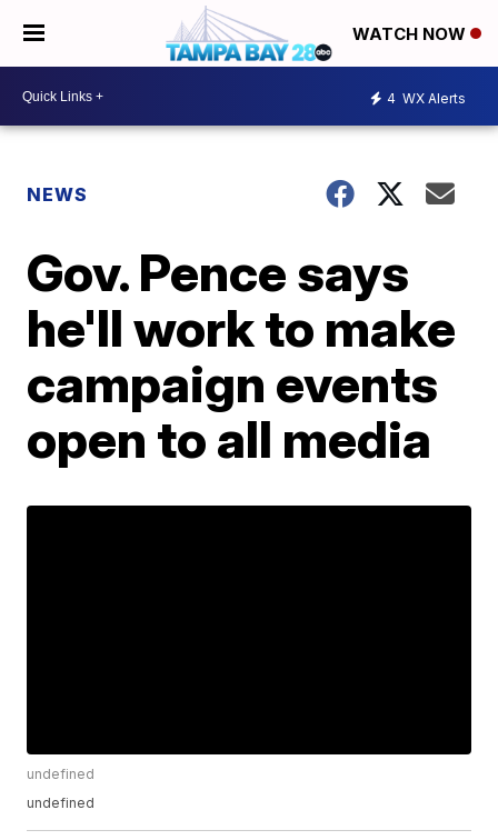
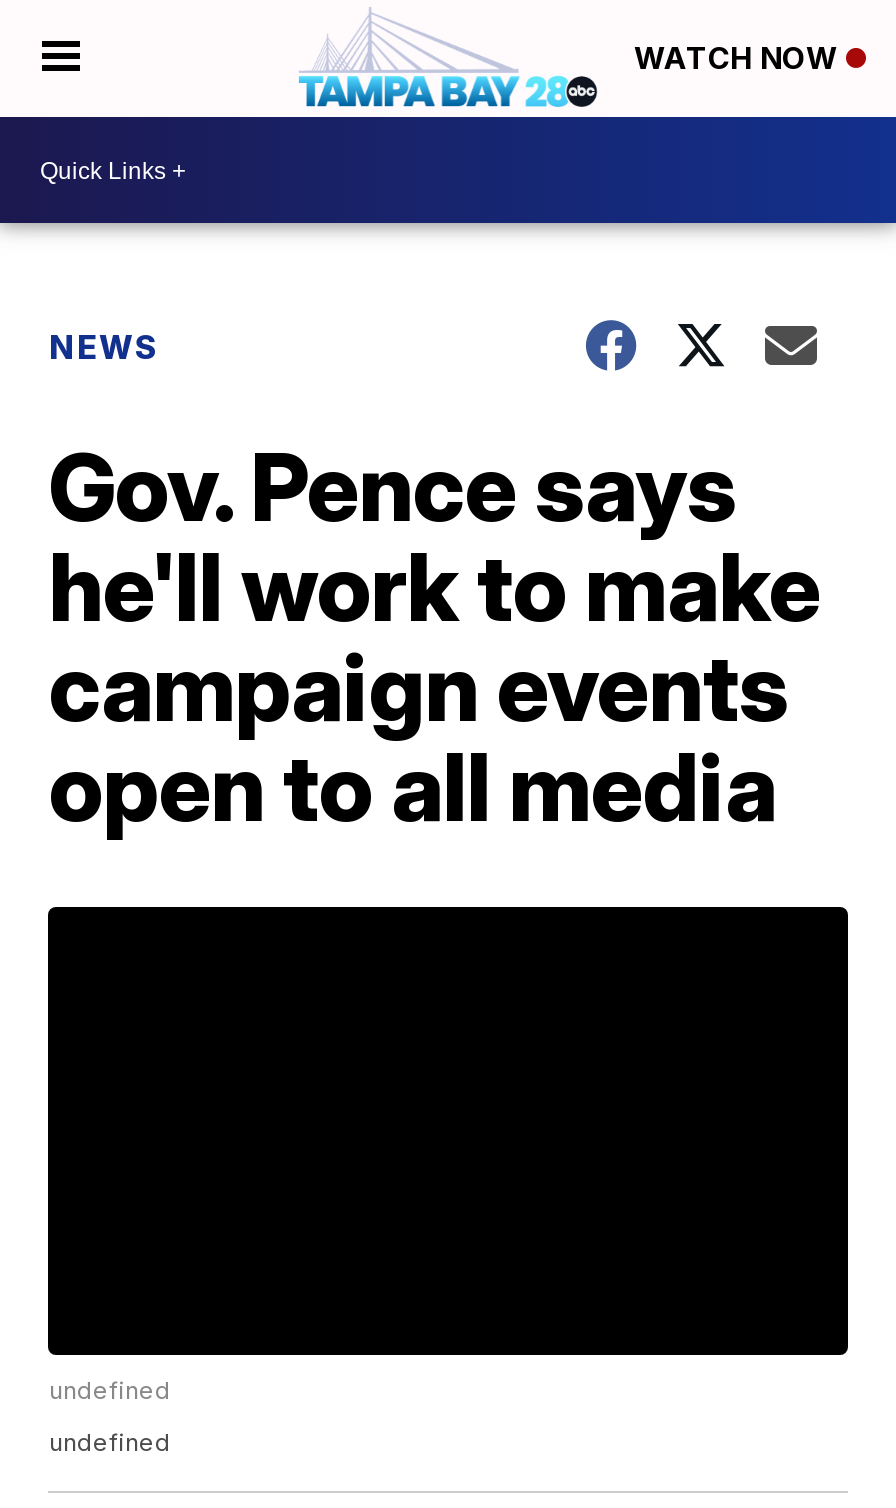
[387,89,466,106] 4 WX Alerts -> none

